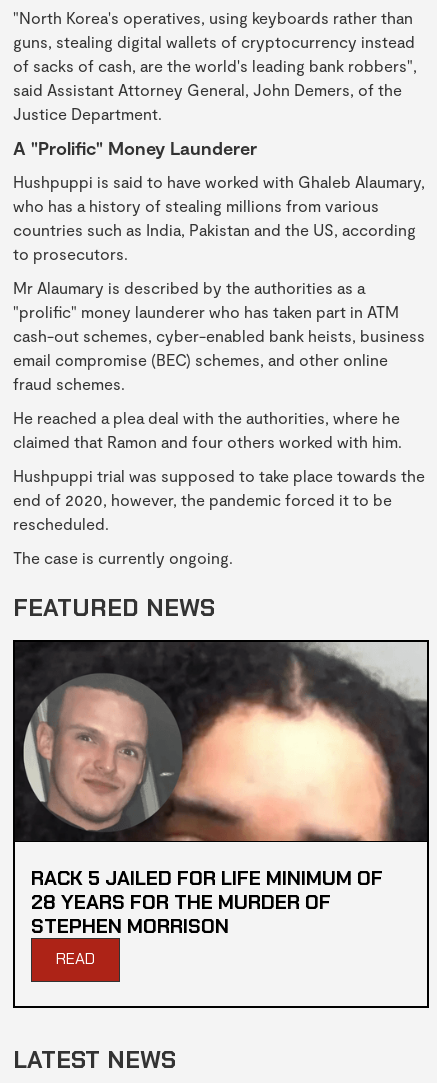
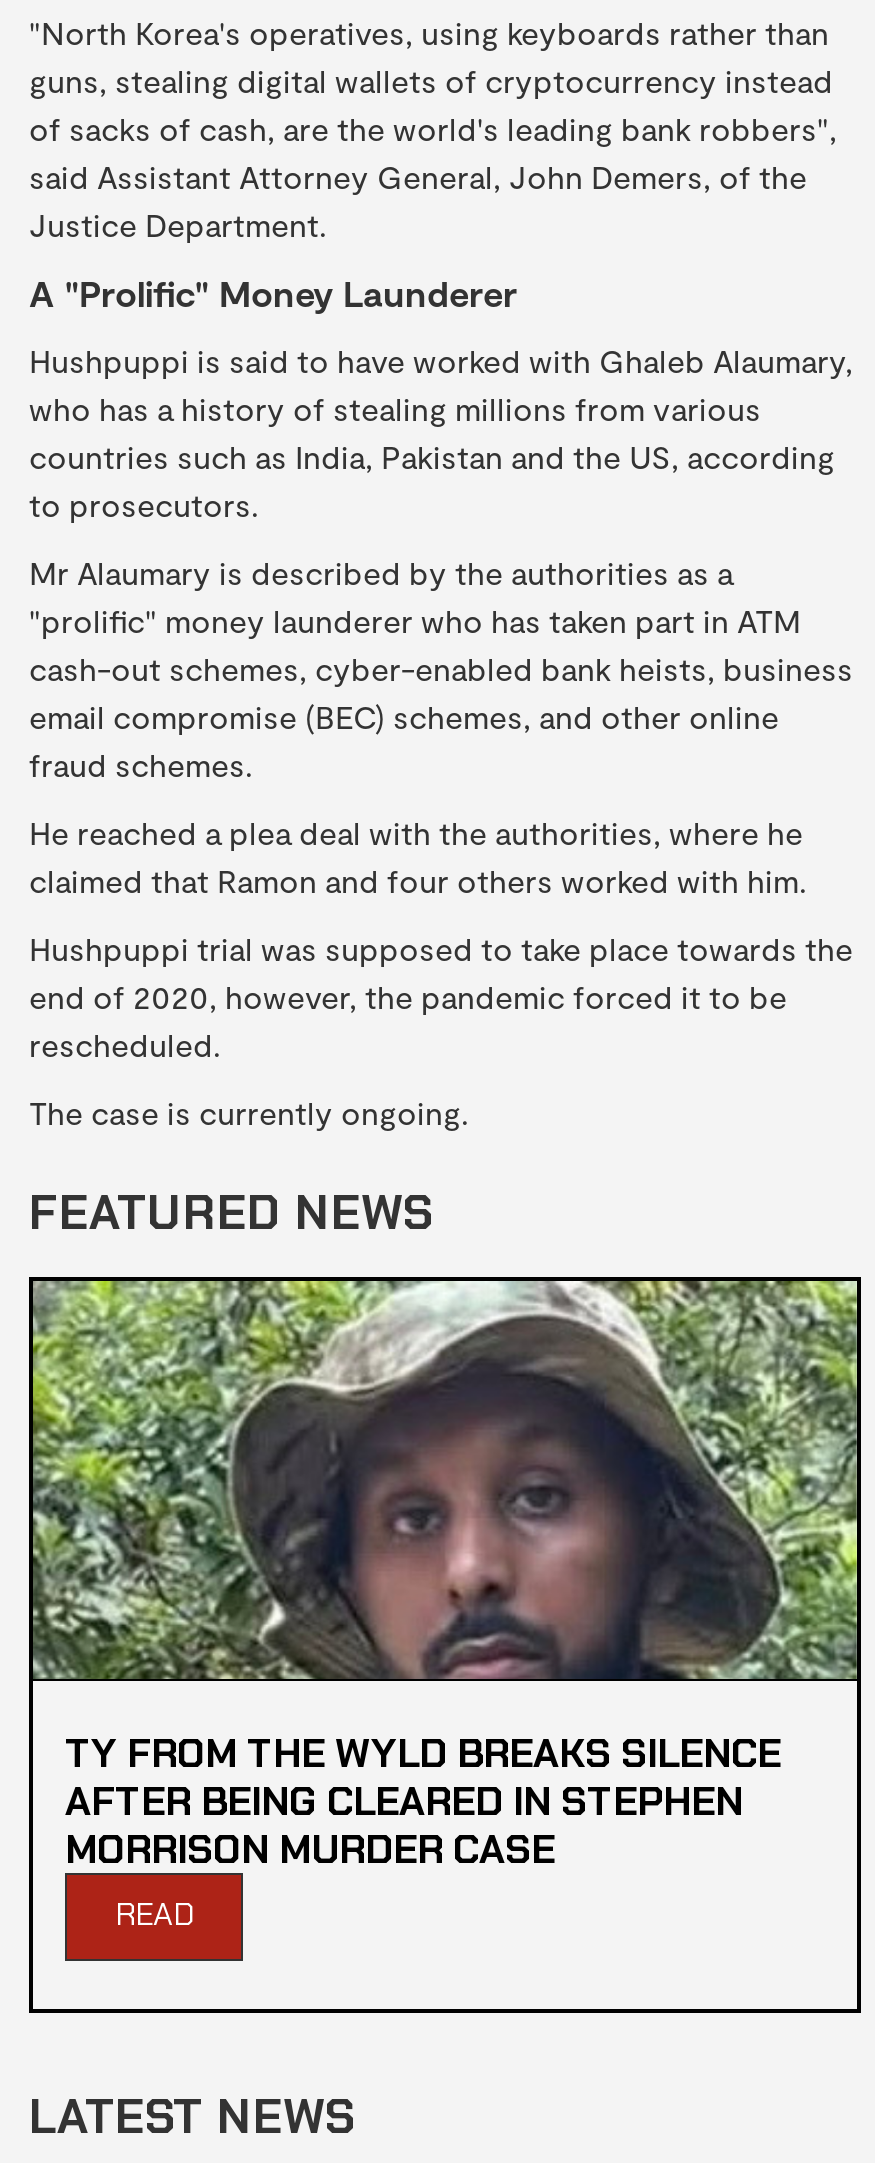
[14,641,428,939] [image] | RACK 5 JAILED FOR LIFE MINIMUM OF | 28 YEARS FOR THE MURDER OF | STEPHEN MORRISON -> [31,1279,859,1875] [image] | TY FROM THE WYLD BREAKS SILENCE | AFTER BEING CLEARED IN STEPHEN | MORRISON MURDER CASE

